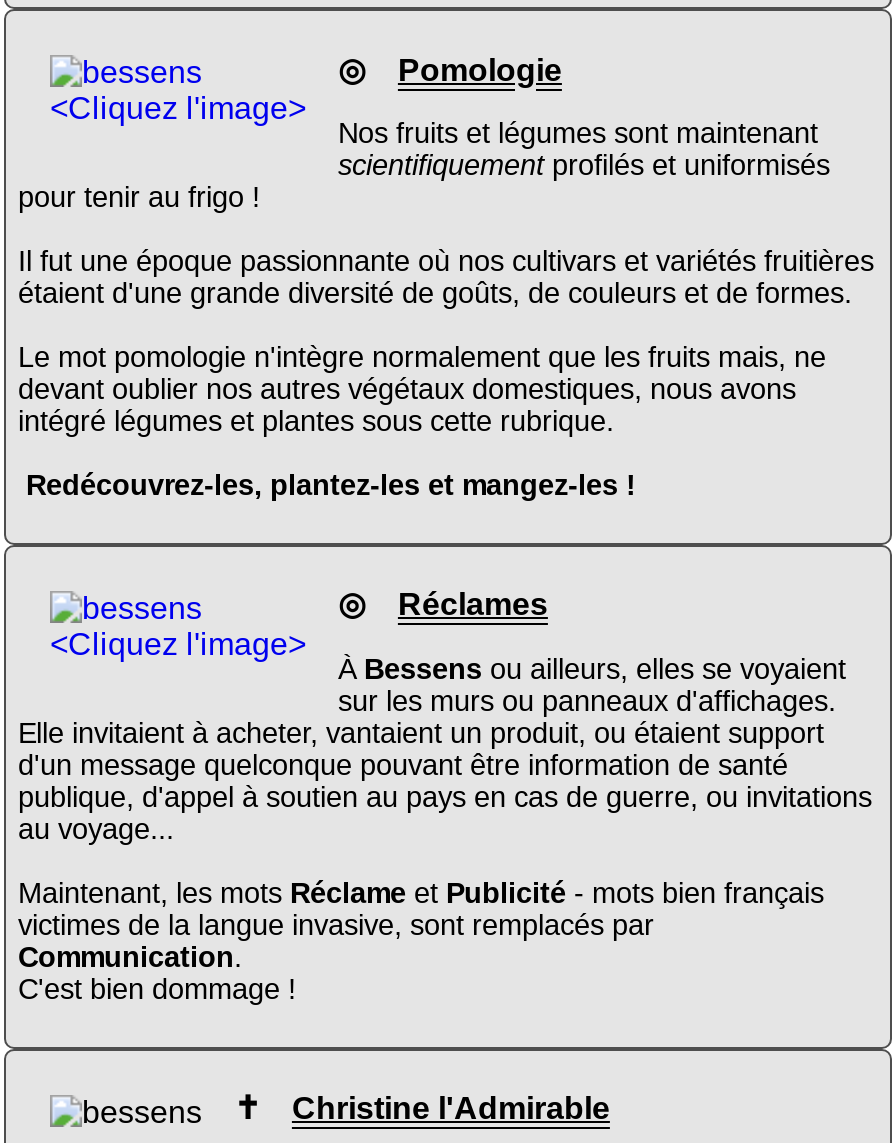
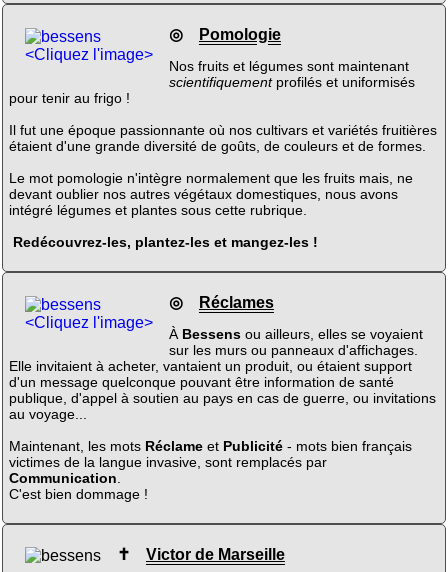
[292,1091,610,1125] Christine l'Admirable -> [146,546,285,563] Victor de Marseille

